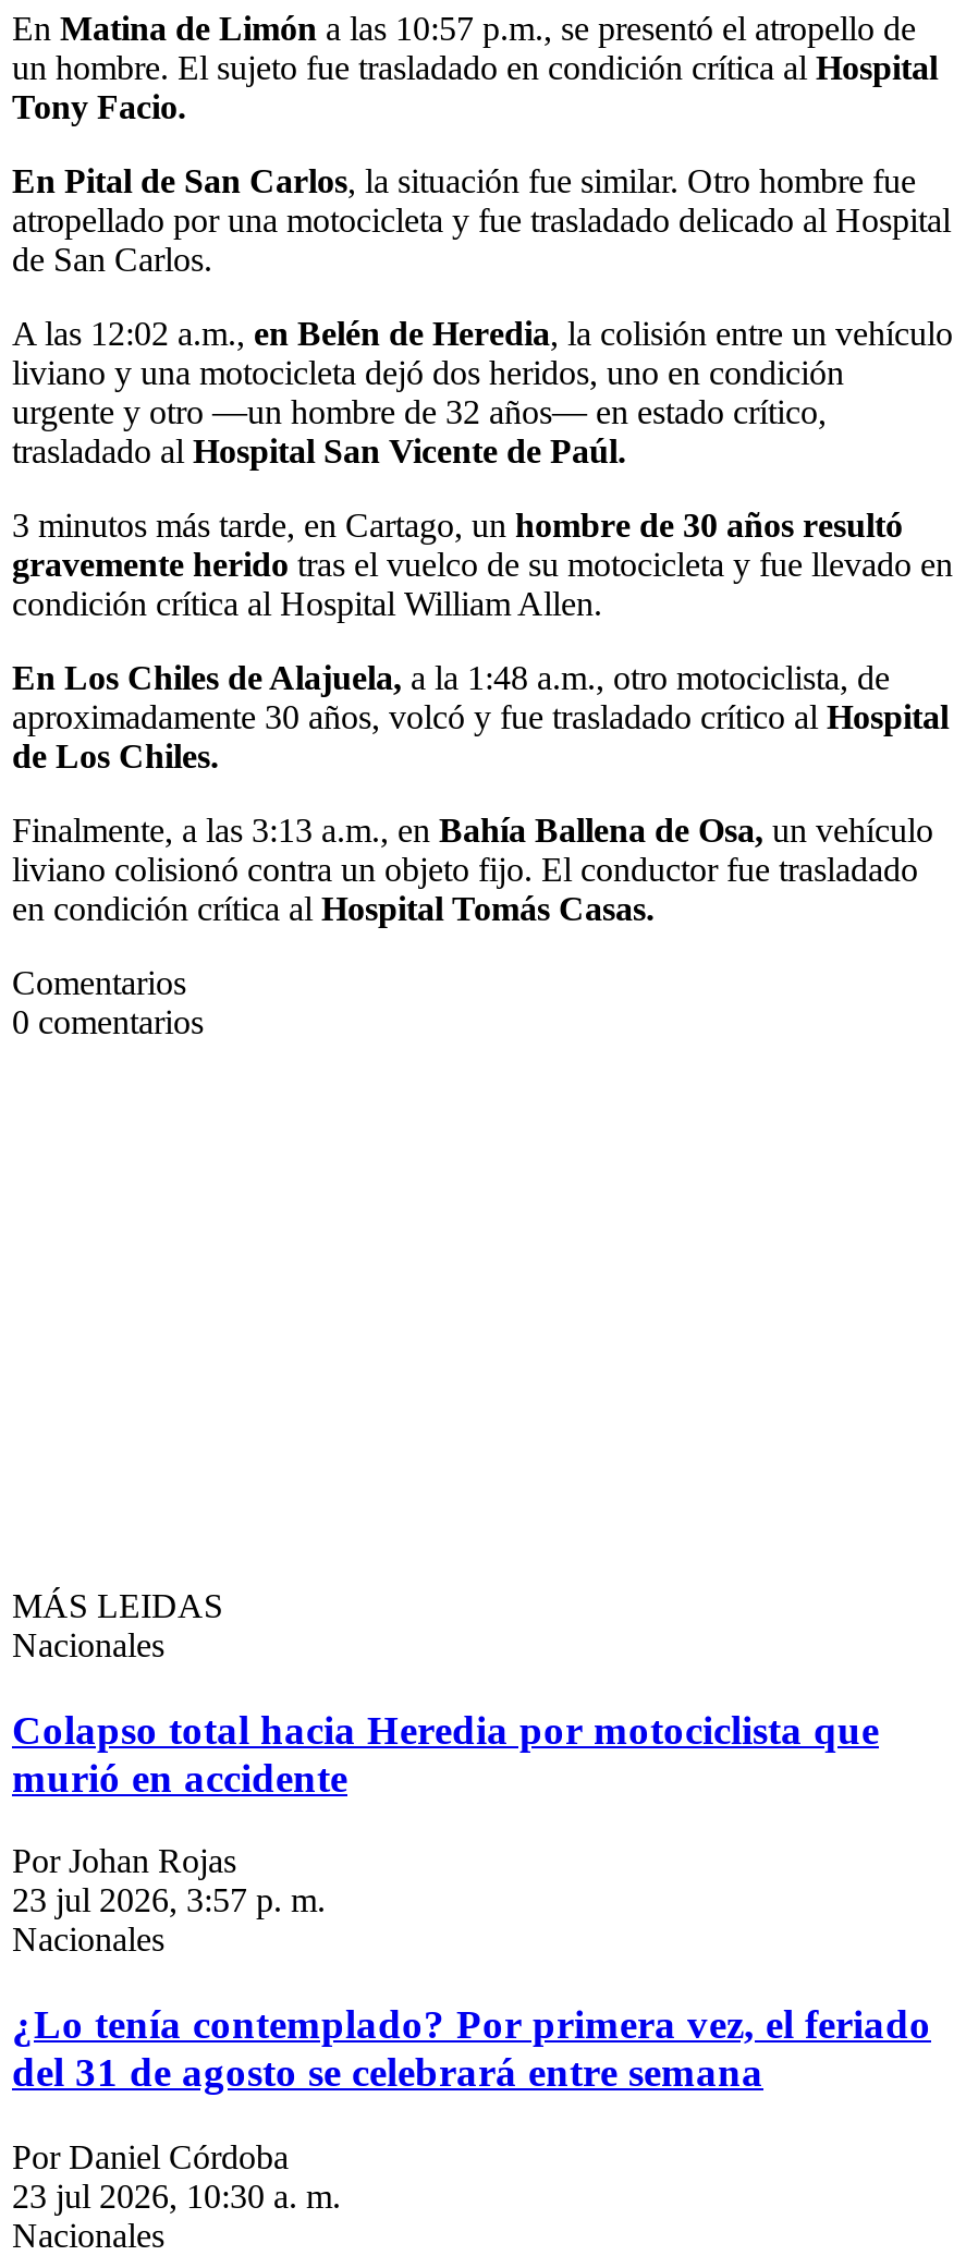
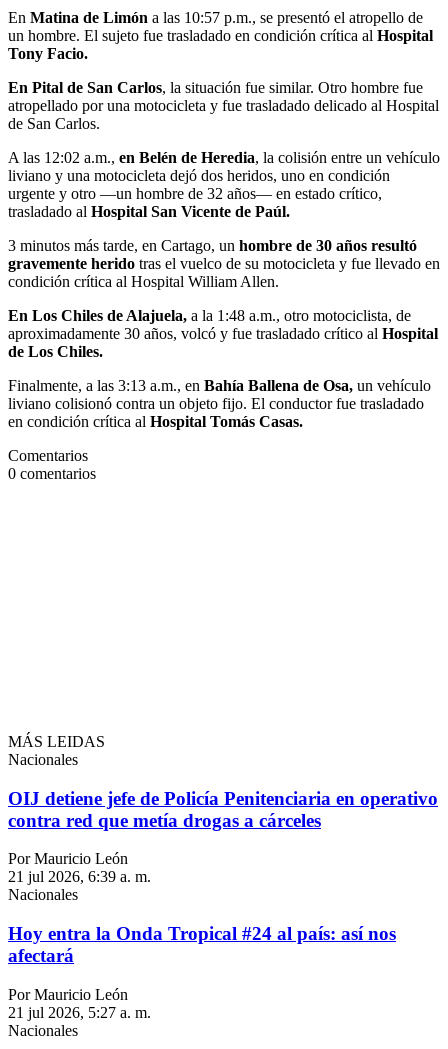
[12,1706,879,1800] Colapso total hacia Heredia por motociclista que | murió en accidente -> [8,787,438,830] OIJ detiene jefe de Policía Penitenciaria en operativo | contra red que metía drogas a cárceles
[12,1843,326,1919] Por Johan Rojas | 23 jul 2026, 3:57 p. m. -> [8,850,151,885] Por Mauricio León | 21 jul 2026, 6:39 a. m.
[12,2001,931,2095] ¿Lo tenía contemplado? Por primera vez, el feriado | del 31 de agosto se celebrará entre semana -> [8,923,396,966] Hoy entra la Onda Tropical #24 al país: así nos | afectará
[12,2138,341,2214] Por Daniel Córdoba | 23 jul 2026, 10:30 a. m. -> [8,986,151,1021] Por Mauricio León | 21 jul 2026, 5:27 a. m.

